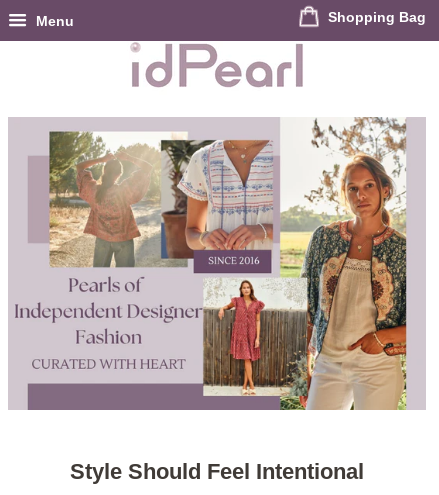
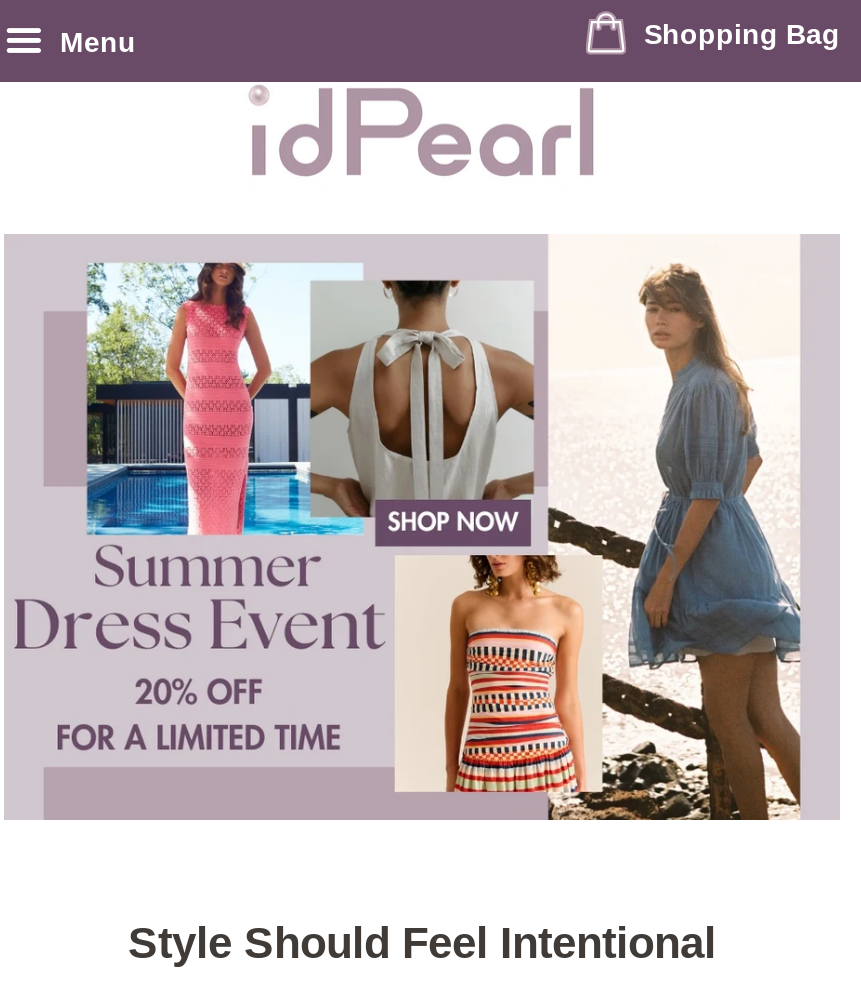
[14,116,407,411] [image] -> [14,236,802,820] [image]

